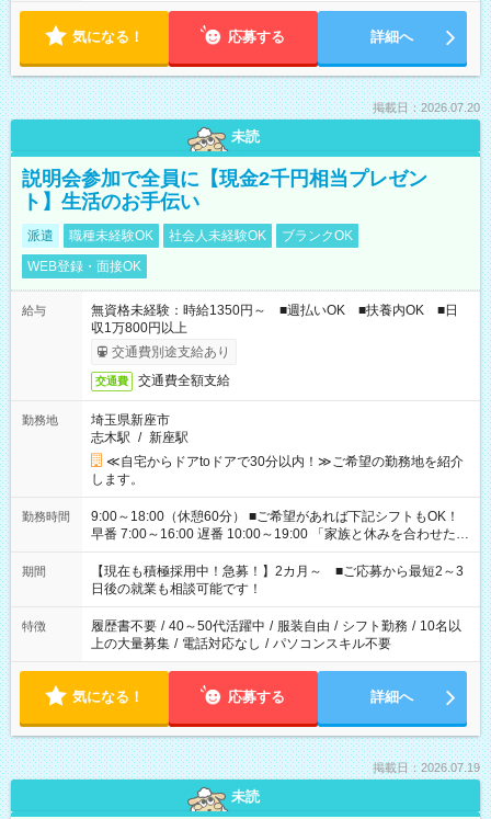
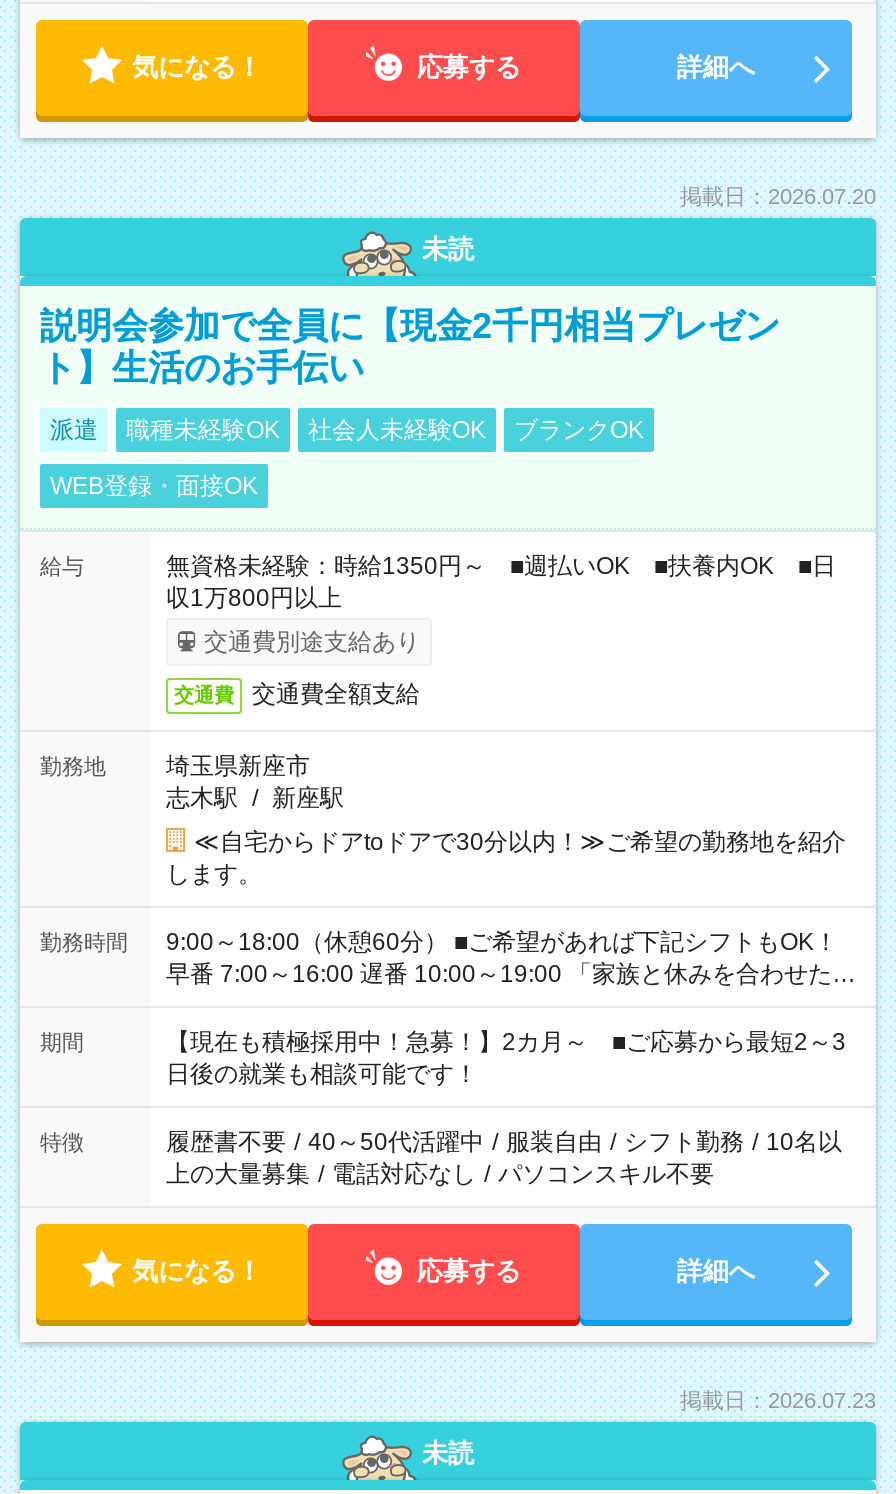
[373,761,480,774] 掲載日：2026.07.19 -> [680,1388,876,1412] 掲載日：2026.07.23

